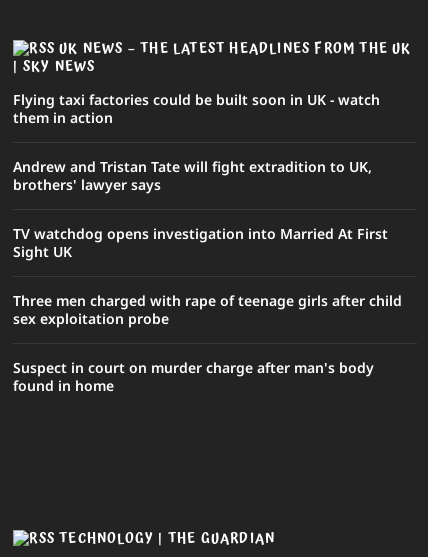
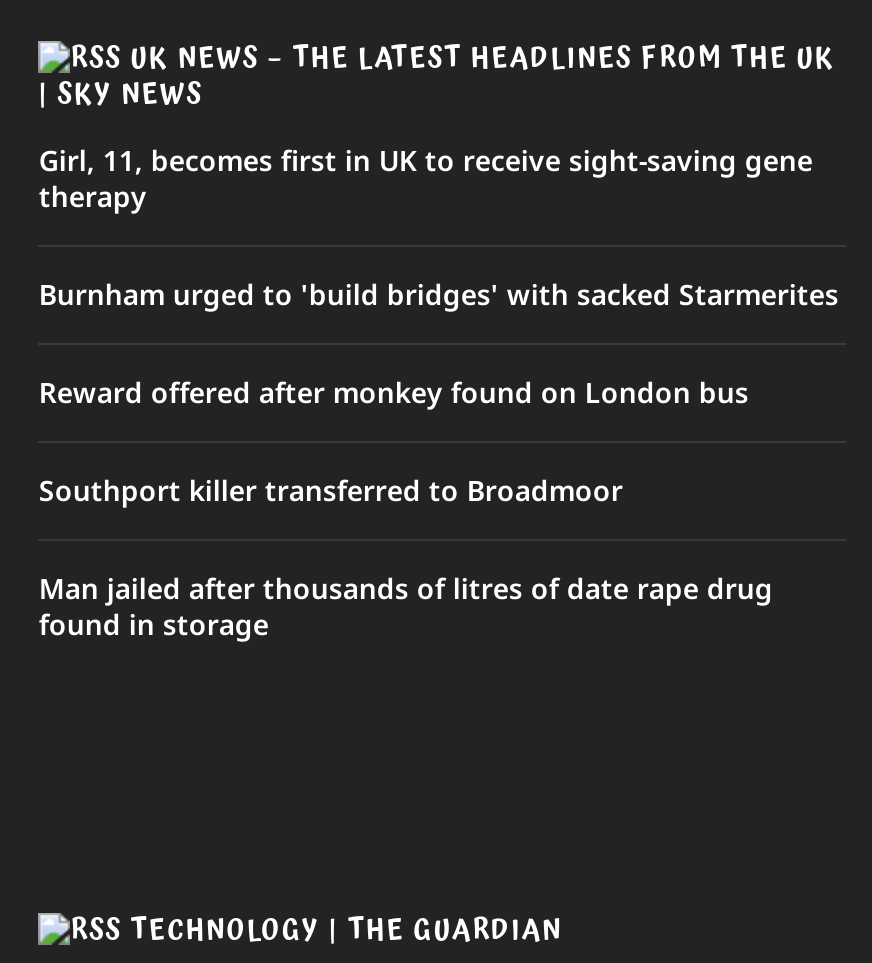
[13,89,380,126] Flying taxi factories could be built soon in UK - watch | them in action -> [39,140,813,214] Girl, 11, becomes first in UK to receive sight-saving gene | therapy
[13,156,372,193] Andrew and Tristan Tate will fight extradition to UK, | brothers' lawyer says -> [39,274,839,312] Burnham urged to 'build bridges' with sacked Starmerites
[13,223,388,260] TV watchdog opens investigation into Married At First | Sight UK -> [39,372,749,410] Reward offered after monkey found on London bus
[13,290,402,327] Three men charged with rape of teenage girls after child | sex exploitation probe -> [39,470,623,508] Southport killer transferred to Broadmoor
[13,357,374,394] Suspect in court on murder charge after man's body | found in home -> [39,568,773,642] Man jailed after thousands of litres of date rape drug | found in storage

